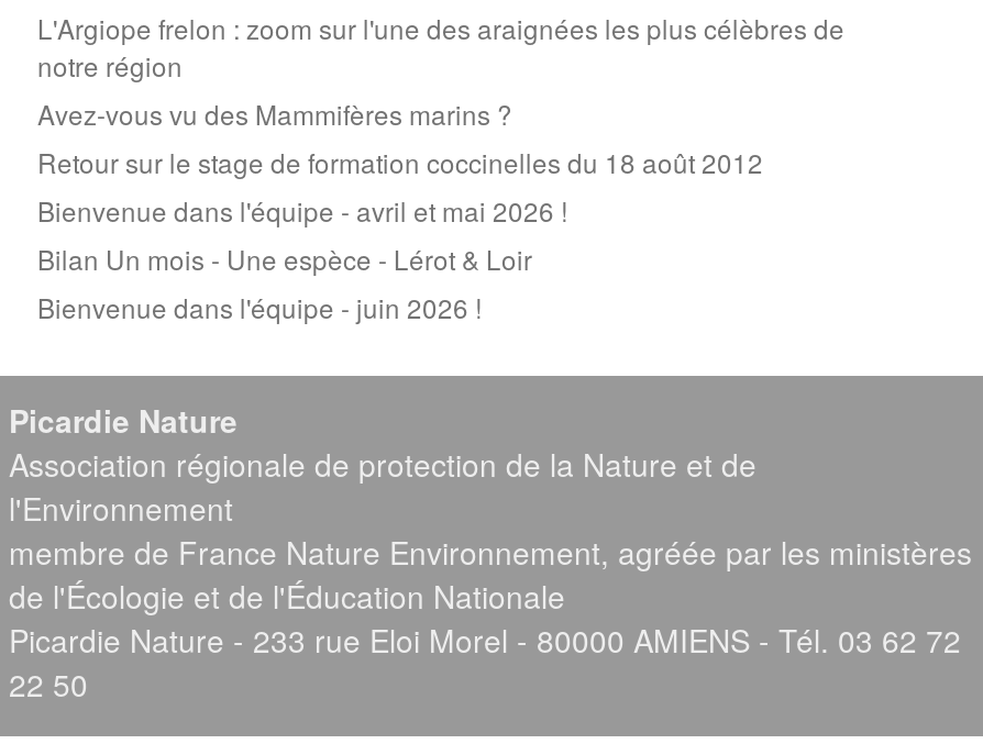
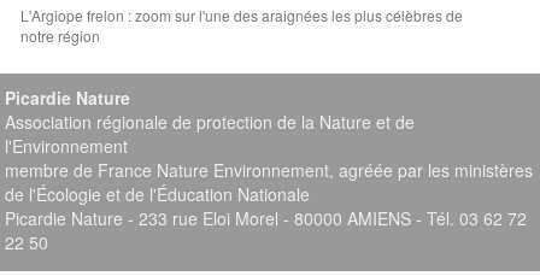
[37,95,763,325] Avez-vous vu des Mammifères marins ? | Retour sur le stage de formation coccinelles du 18 août 2012 | Bienvenue dans l'équipe - avril et mai 2026 ! | Bilan Un mois - Une espèce - Lérot & Loir | Bienvenue dans l'équipe - juin 2026 ! -> none

